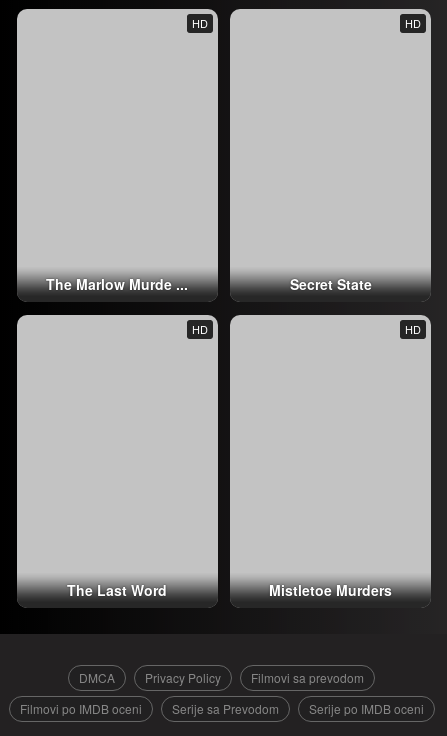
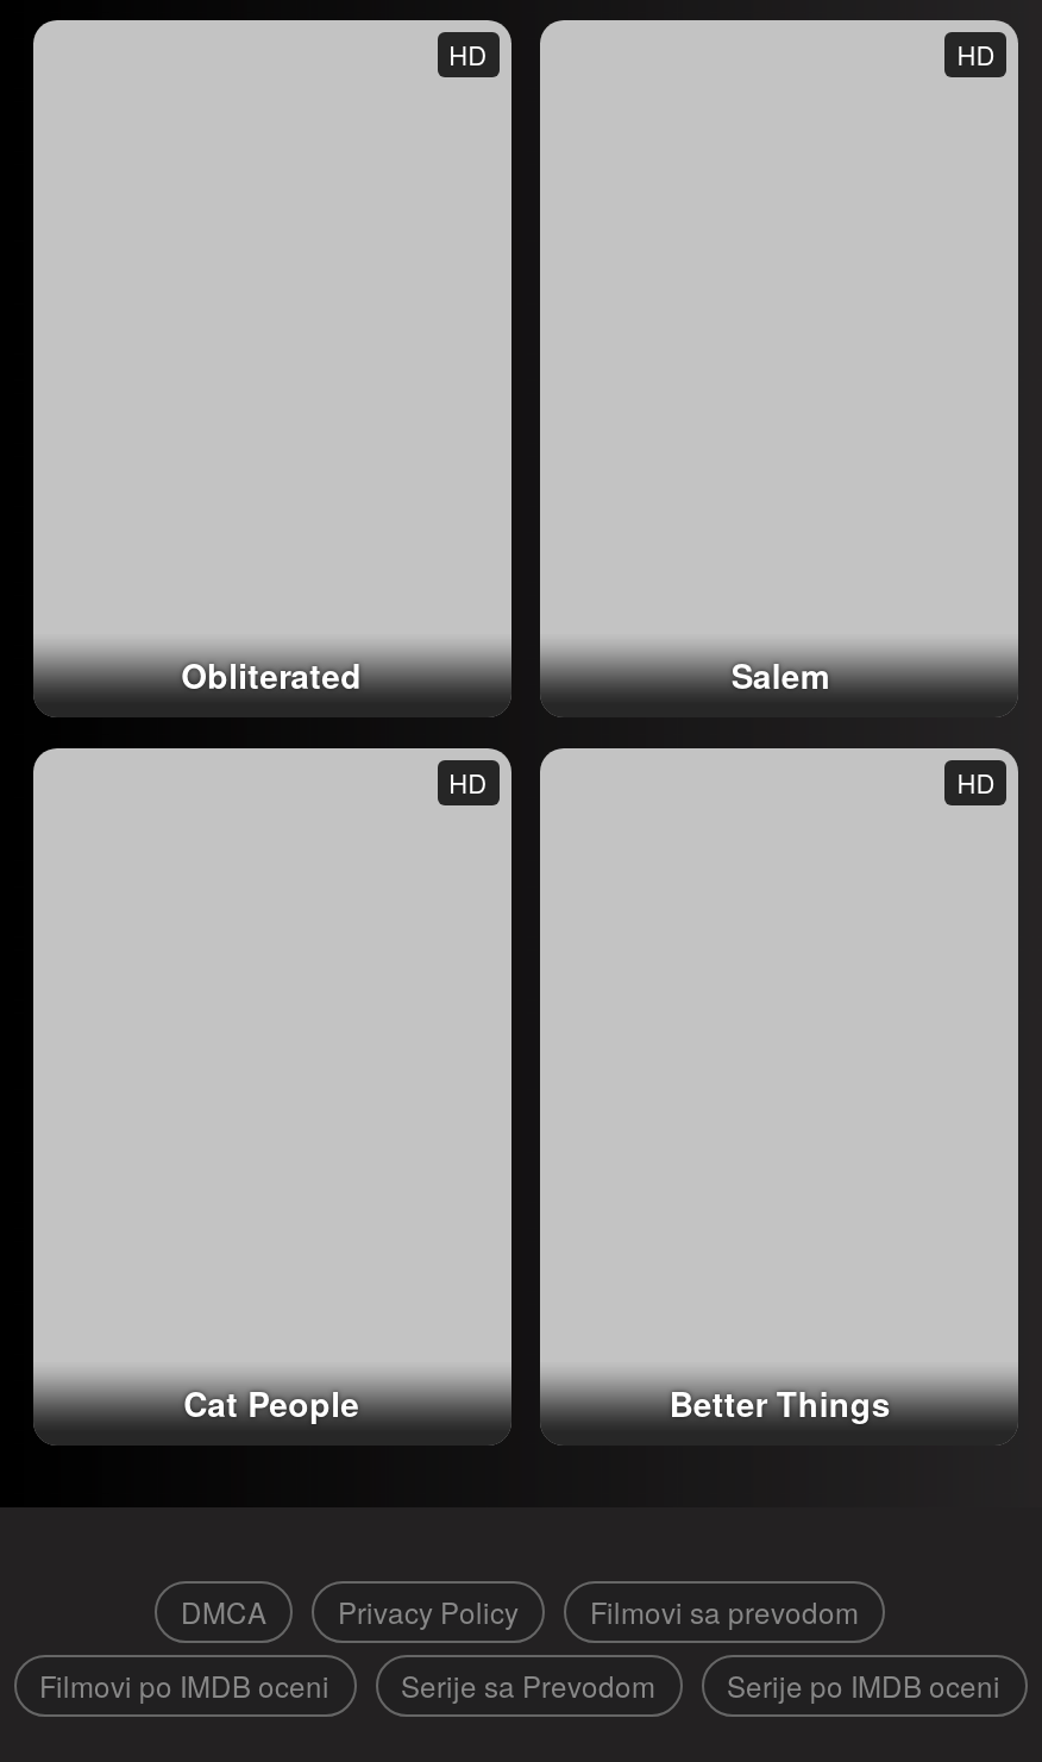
[46,274,188,294] The Marlow Murde ... -> [181,651,362,698] Obliterated
[290,274,372,294] Secret State -> [731,651,829,698] Salem
[67,580,167,600] The Last Word -> [183,1379,359,1427] Cat People
[269,580,392,600] Mistletoe Murders -> [669,1379,890,1427] Better Things

